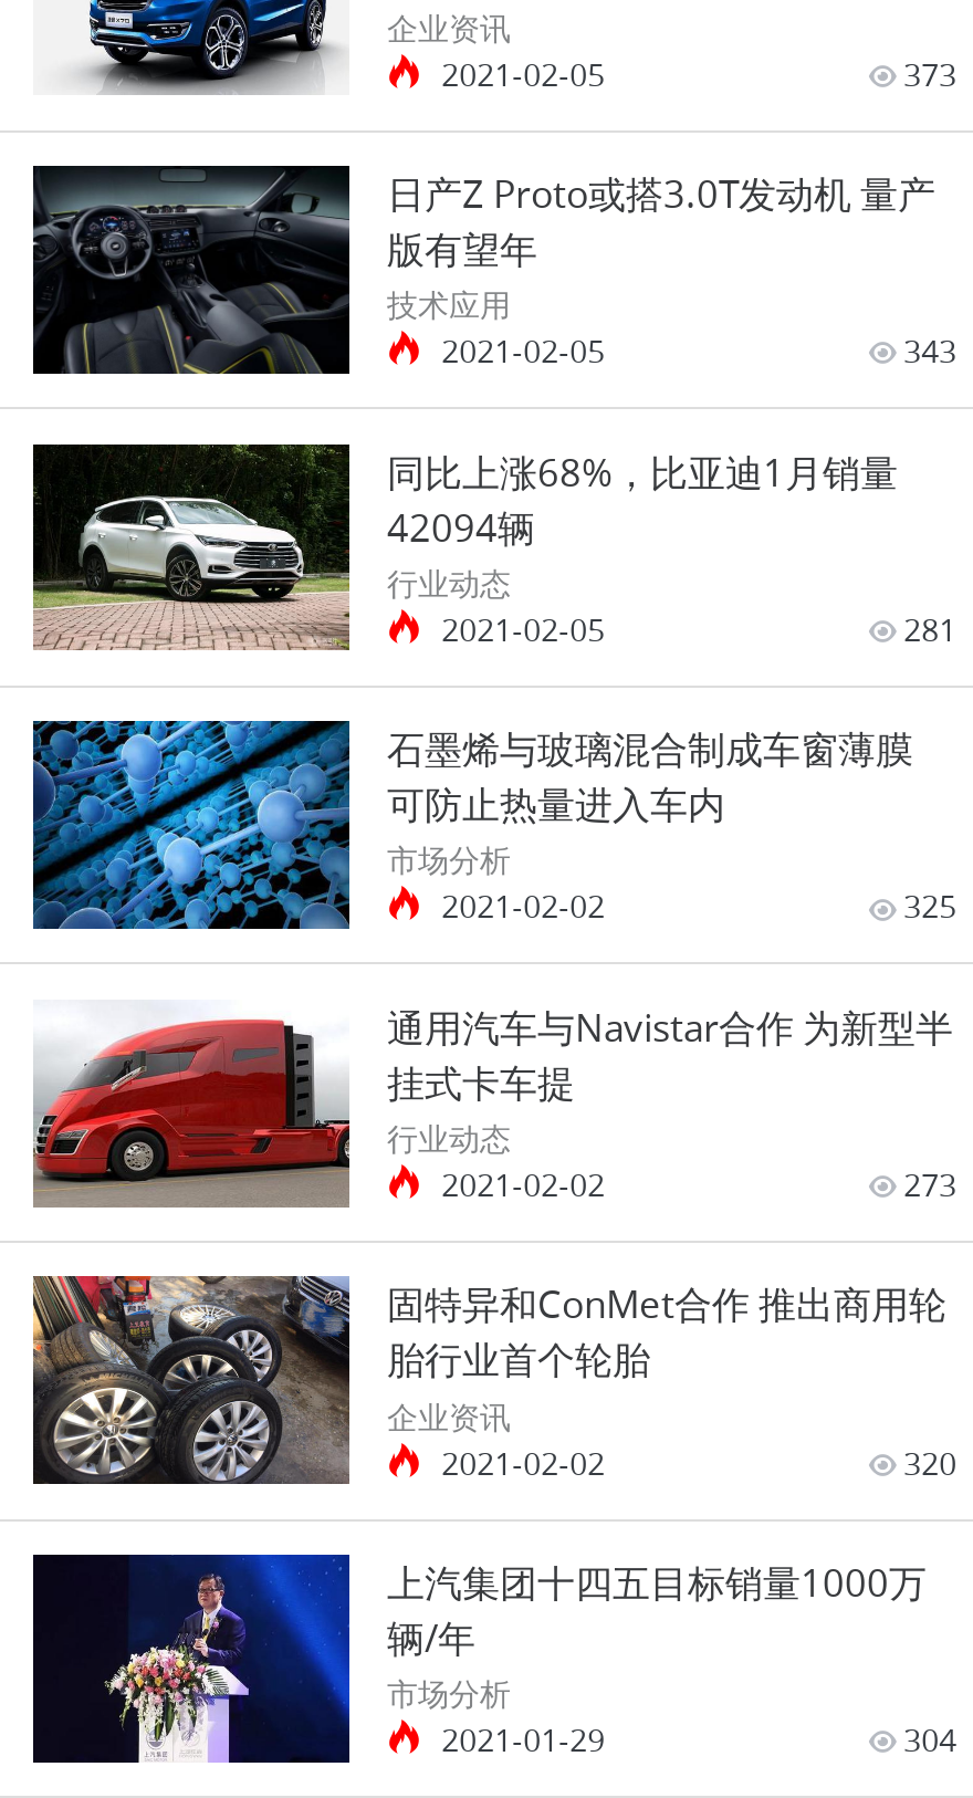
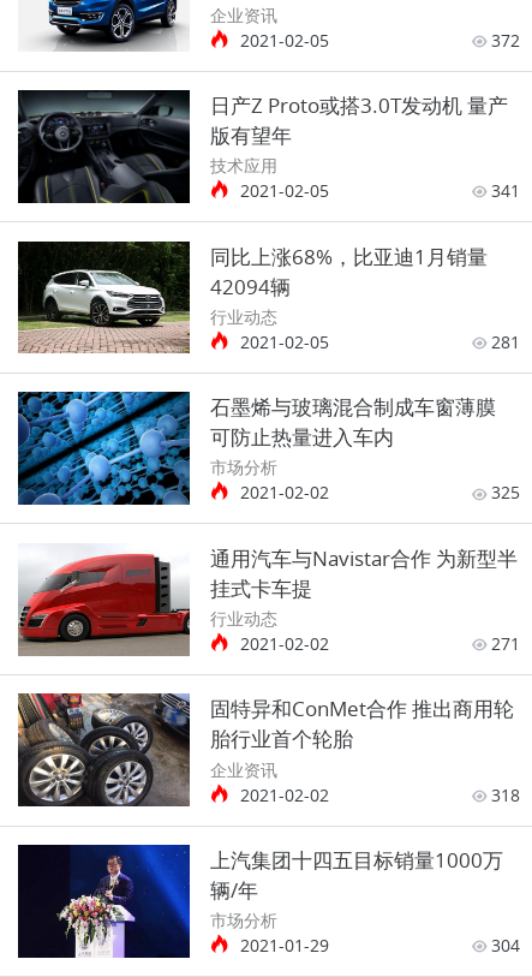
[904,52,957,94] 373 -> [491,28,520,51] 372
[904,330,957,372] 343 -> [491,179,520,202] 341
[904,1163,957,1205] 273 -> [491,632,520,655] 271
[904,1441,957,1483] 320 -> [491,783,520,806] 318

